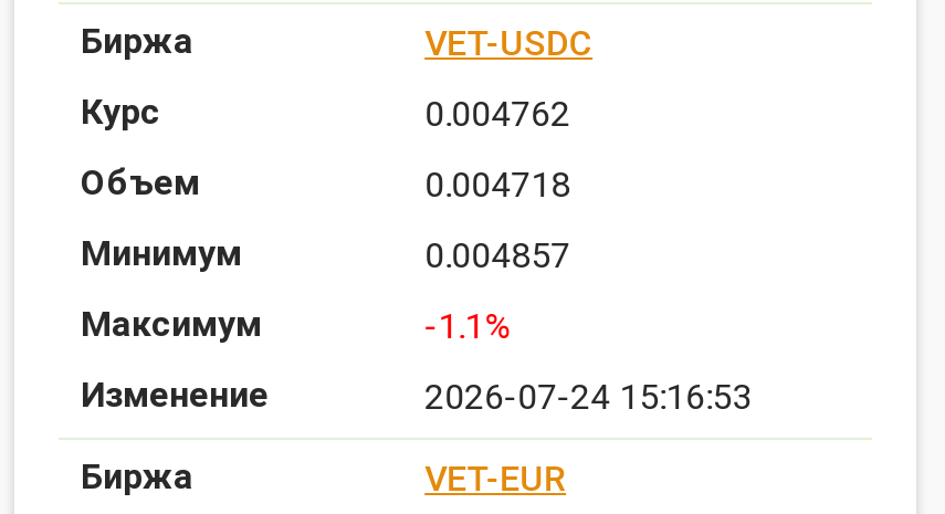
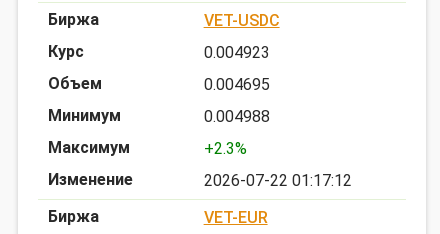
[425,93,571,135] 0.004762 -> [204,43,270,62] 0.004923
[425,164,571,206] 0.004718 -> [204,75,270,94] 0.004695
[425,234,571,276] 0.004857 -> [204,107,270,126] 0.004988
[425,305,511,347] -1.1% -> [204,139,247,158] +2.3%
[425,376,752,418] 2026-07-24 15:16:53 -> [204,171,352,190] 2026-07-22 01:17:12

